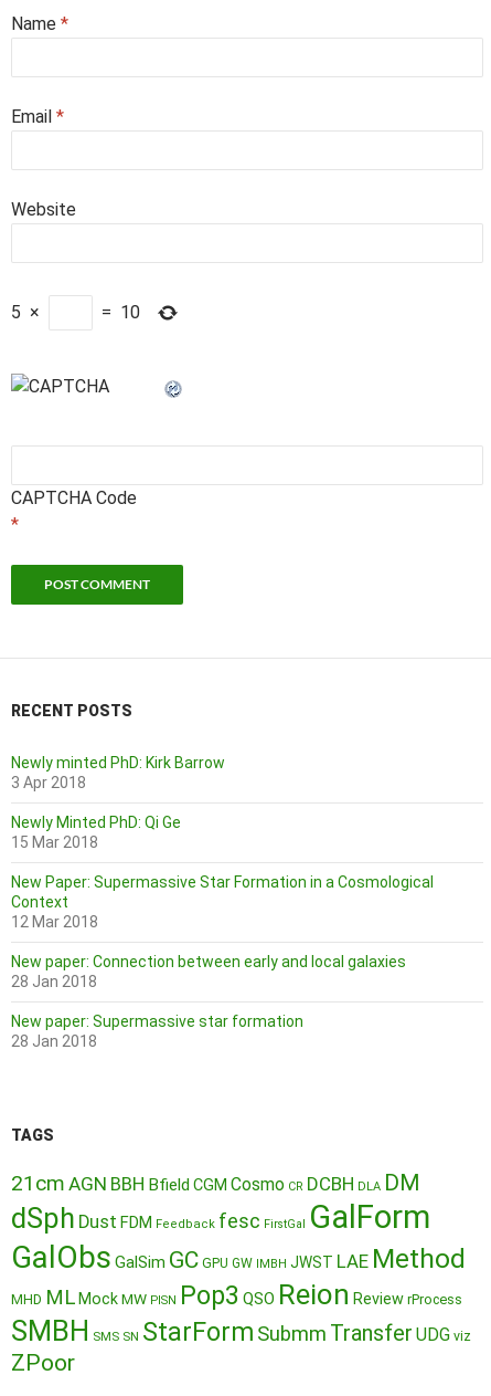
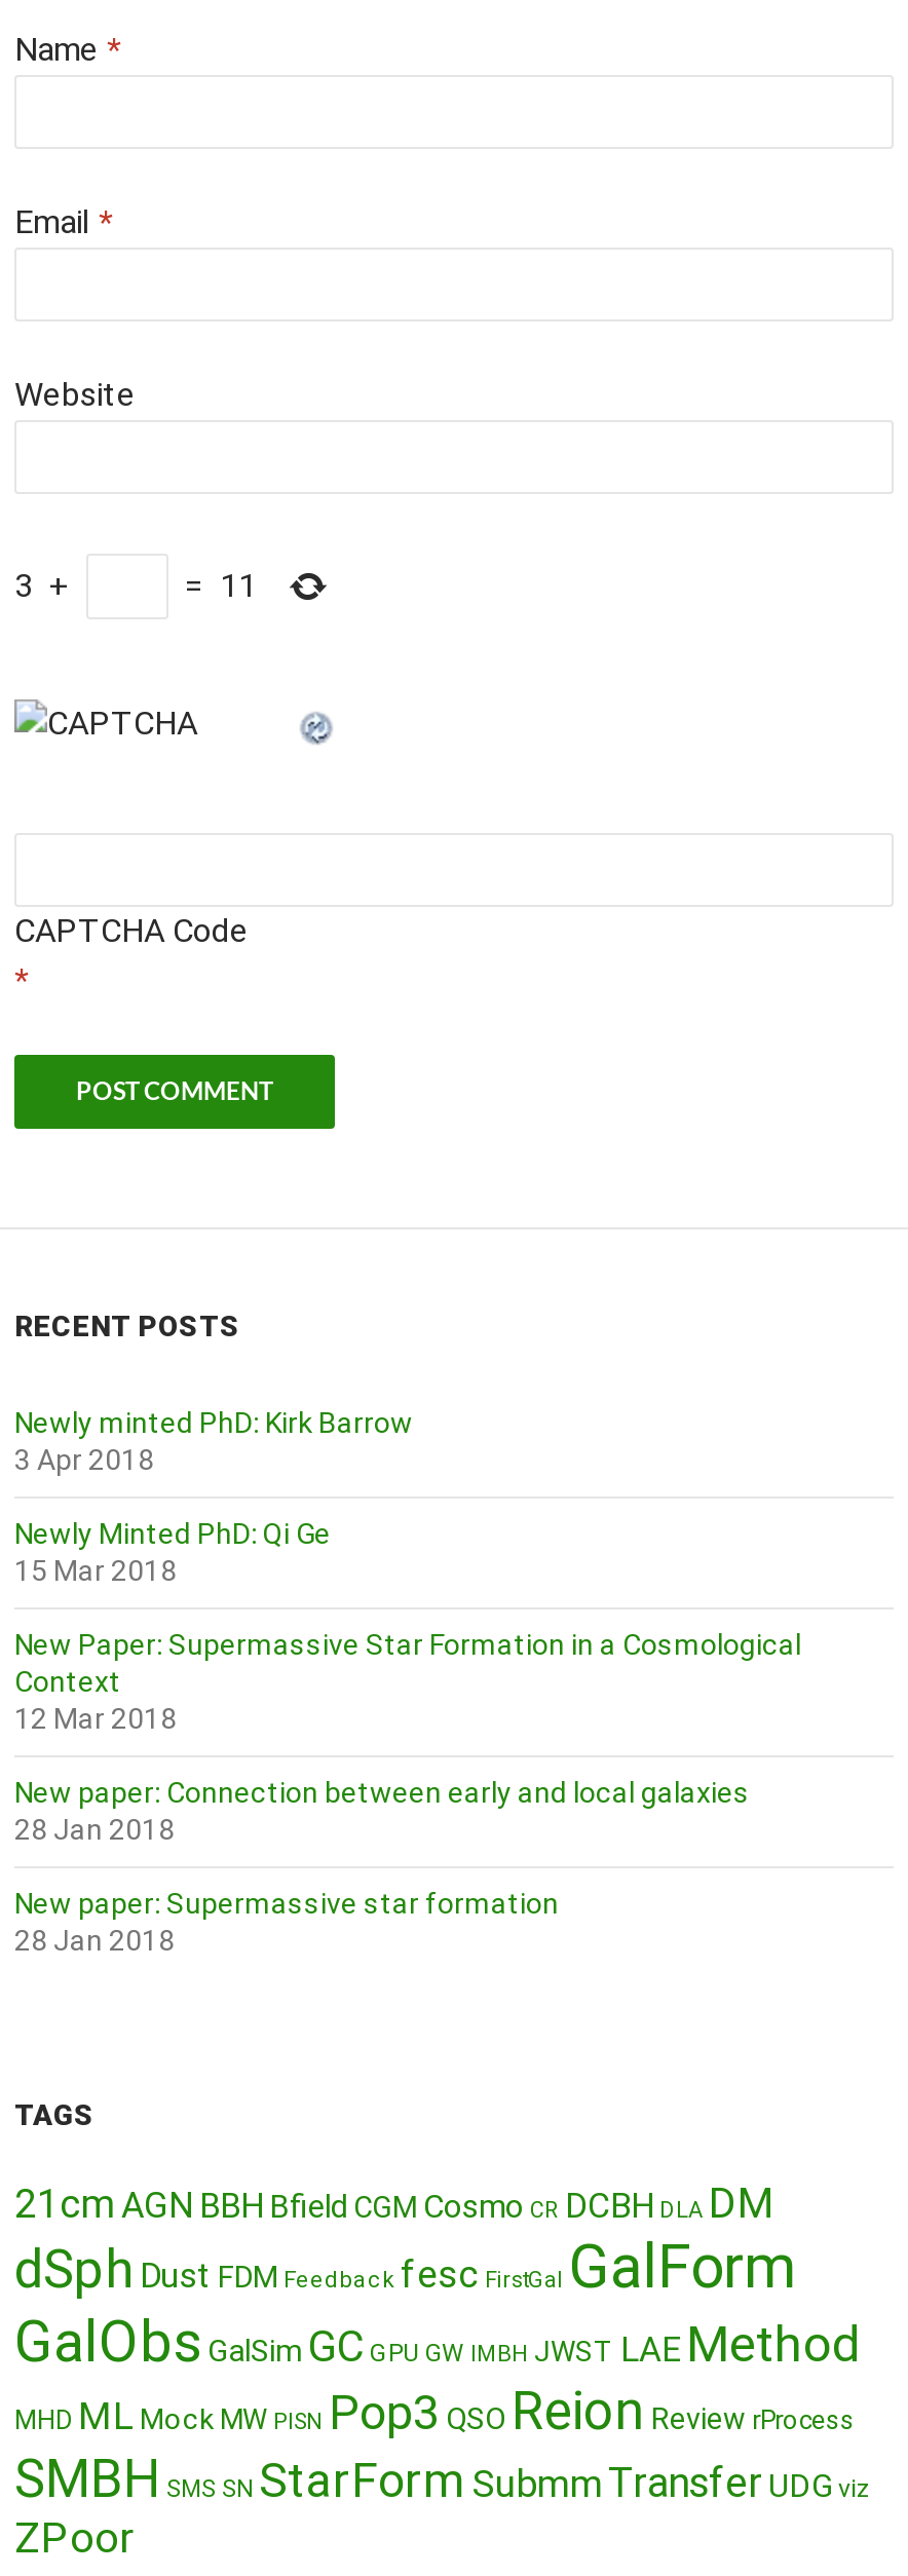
[11,302,44,323] 5 × -> [14,566,78,605] 3 +
[97,302,140,323] = 10 -> [177,566,257,605] = 11

